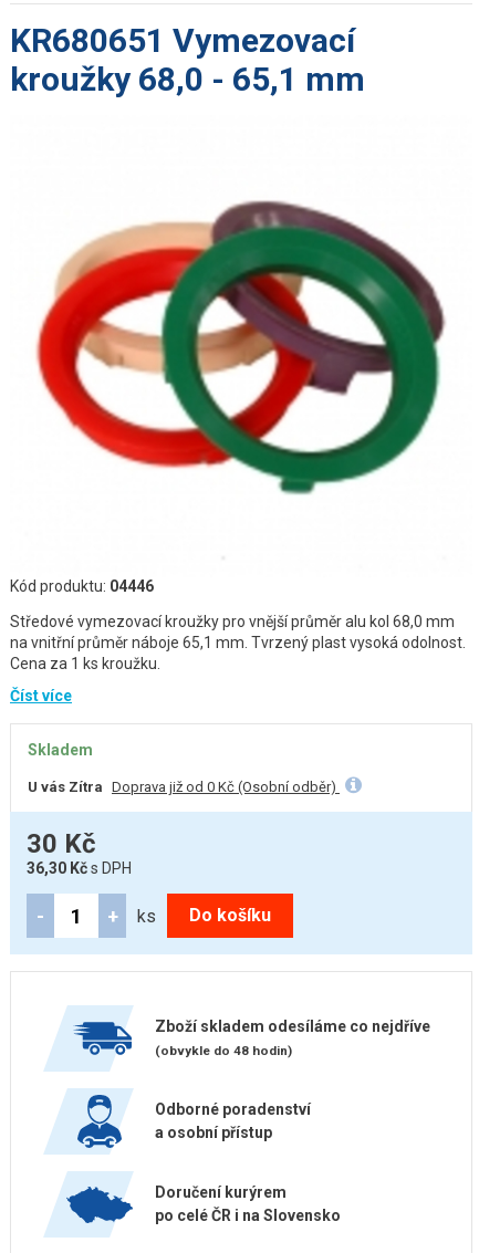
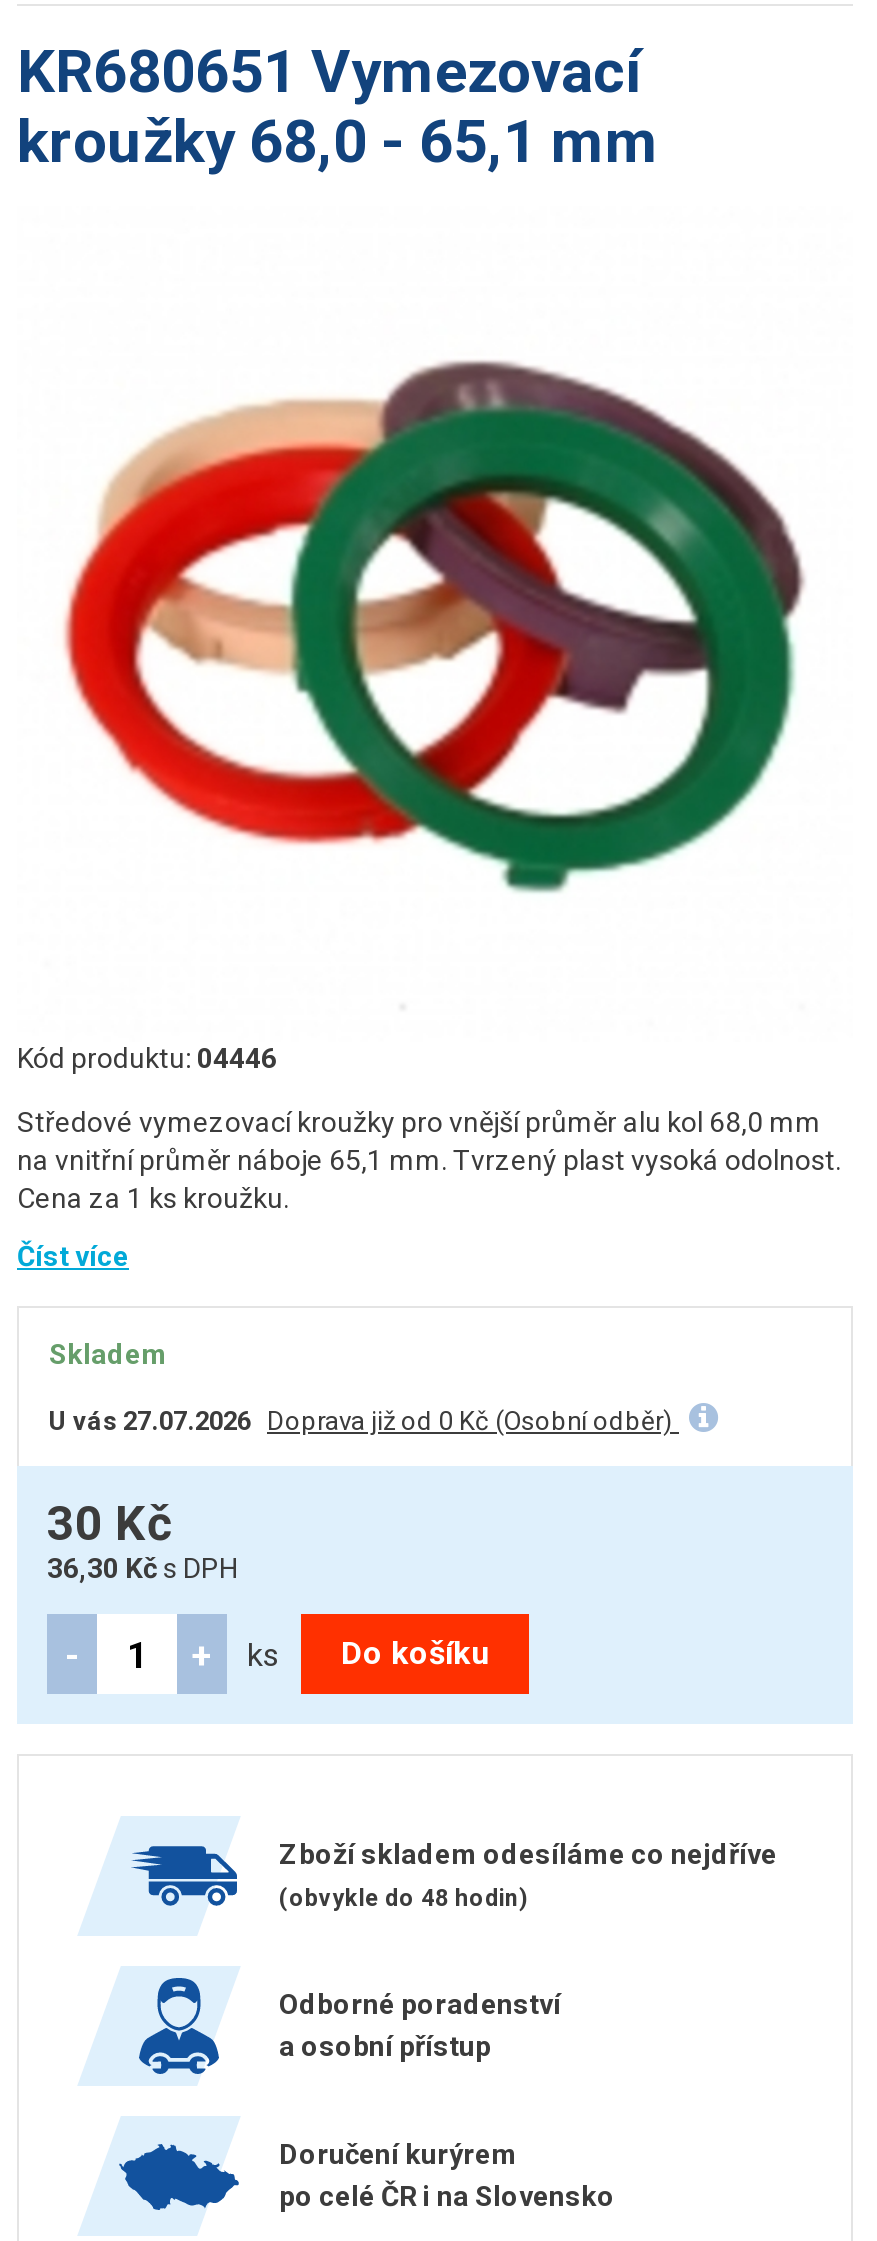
[28,779,340,795] U vás Zítra Doprava již od 0 Kč (Osobní odběr) -> [49,1406,679,1436] U vás 27.07.2026 Doprava již od 0 Kč (Osobní odběr)

